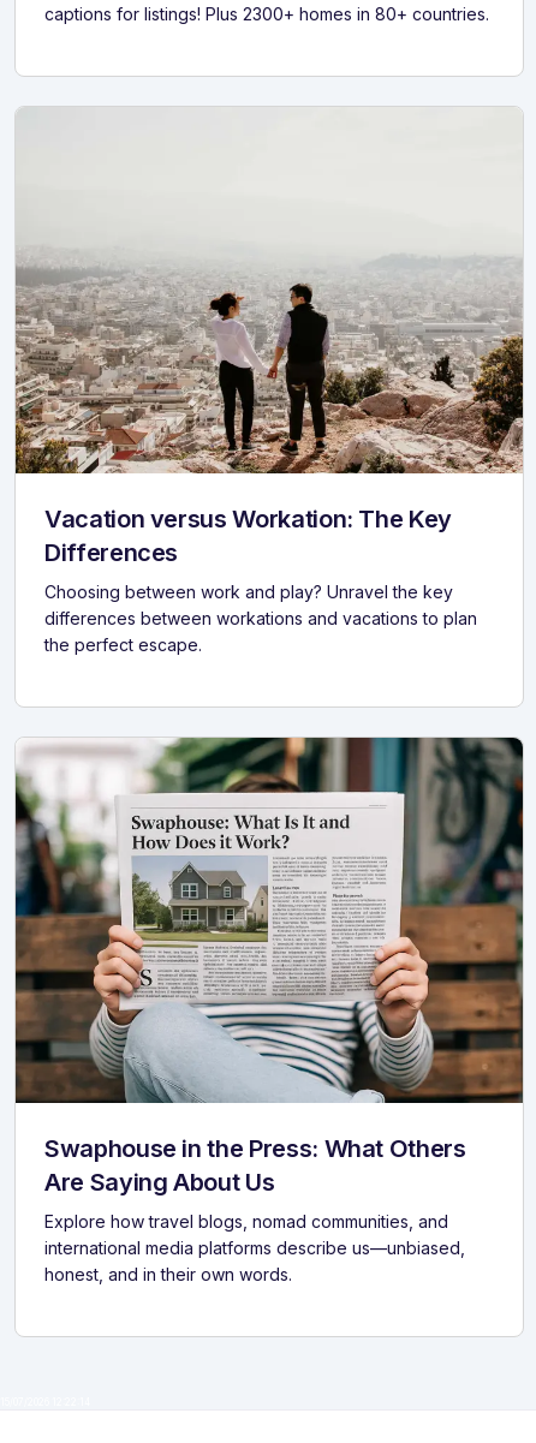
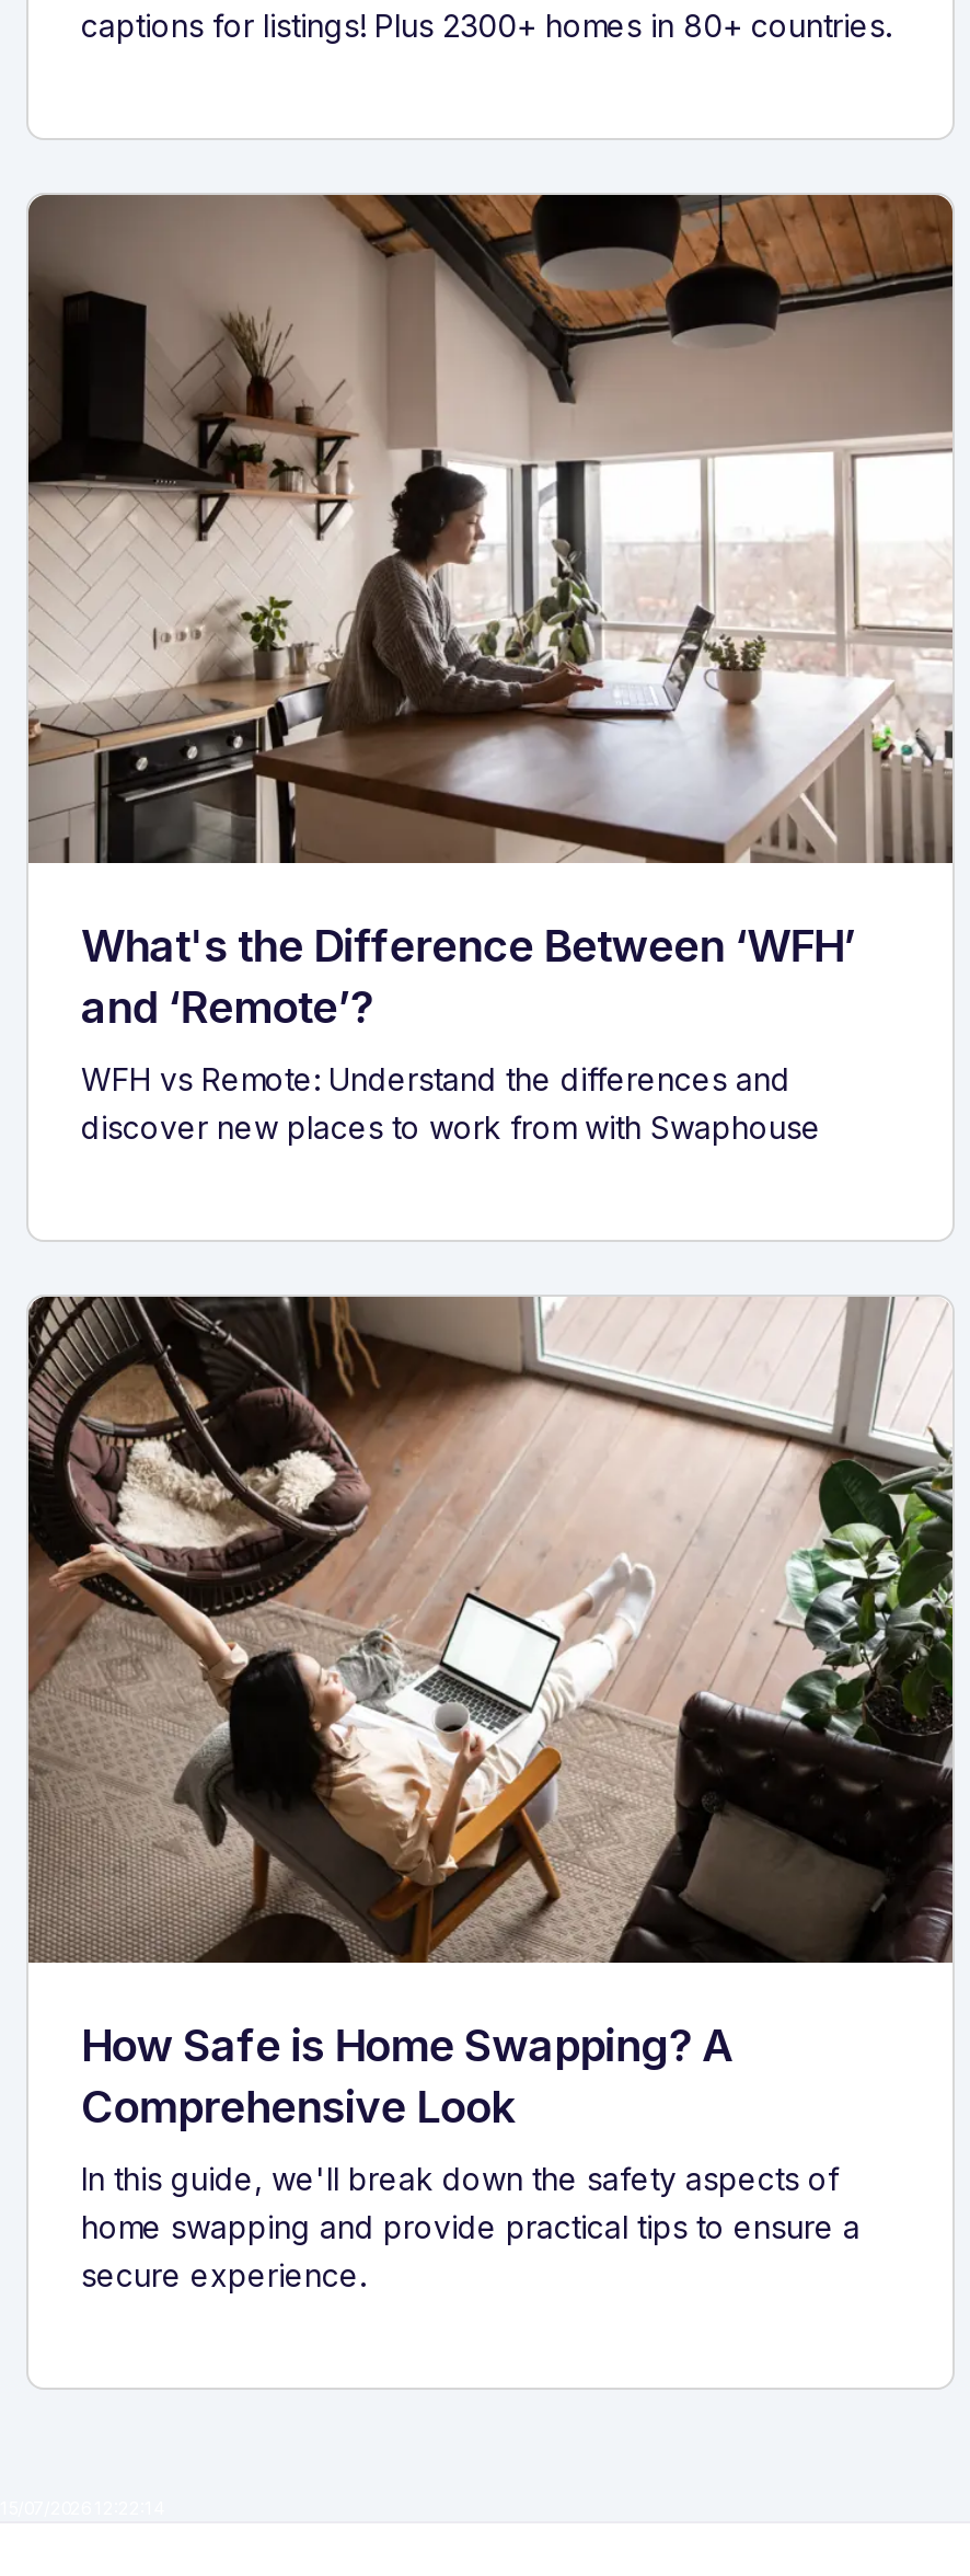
[16,107,524,567] [image] | Vacation versus Workation: The Key | Differences -> [26,193,955,1033] [image] | What's the Difference Between ‘WFH’ | and ‘Remote’?
[44,581,477,655] Choosing between work and play? Unravel the key | differences between workations and vacations to plan | the perfect escape. -> [81,1060,821,1145] WFH vs Remote: Understand the differences and | discover new places to work from with Swaphouse
[14,737,524,1197] [image] | Swaphouse in the Press: What Others | Are Saying About Us -> [26,1295,955,2134] [image] | How Safe is Home Swapping? A | Comprehensive Look
[44,1212,465,1285] Explore how travel blogs, nomad communities, and | international media platforms describe us—unbiased, | honest, and in their own words. -> [81,2161,861,2294] In this guide, we'll break down the safety aspects of | home swapping and provide practical tips to ensure a | secure experience.

